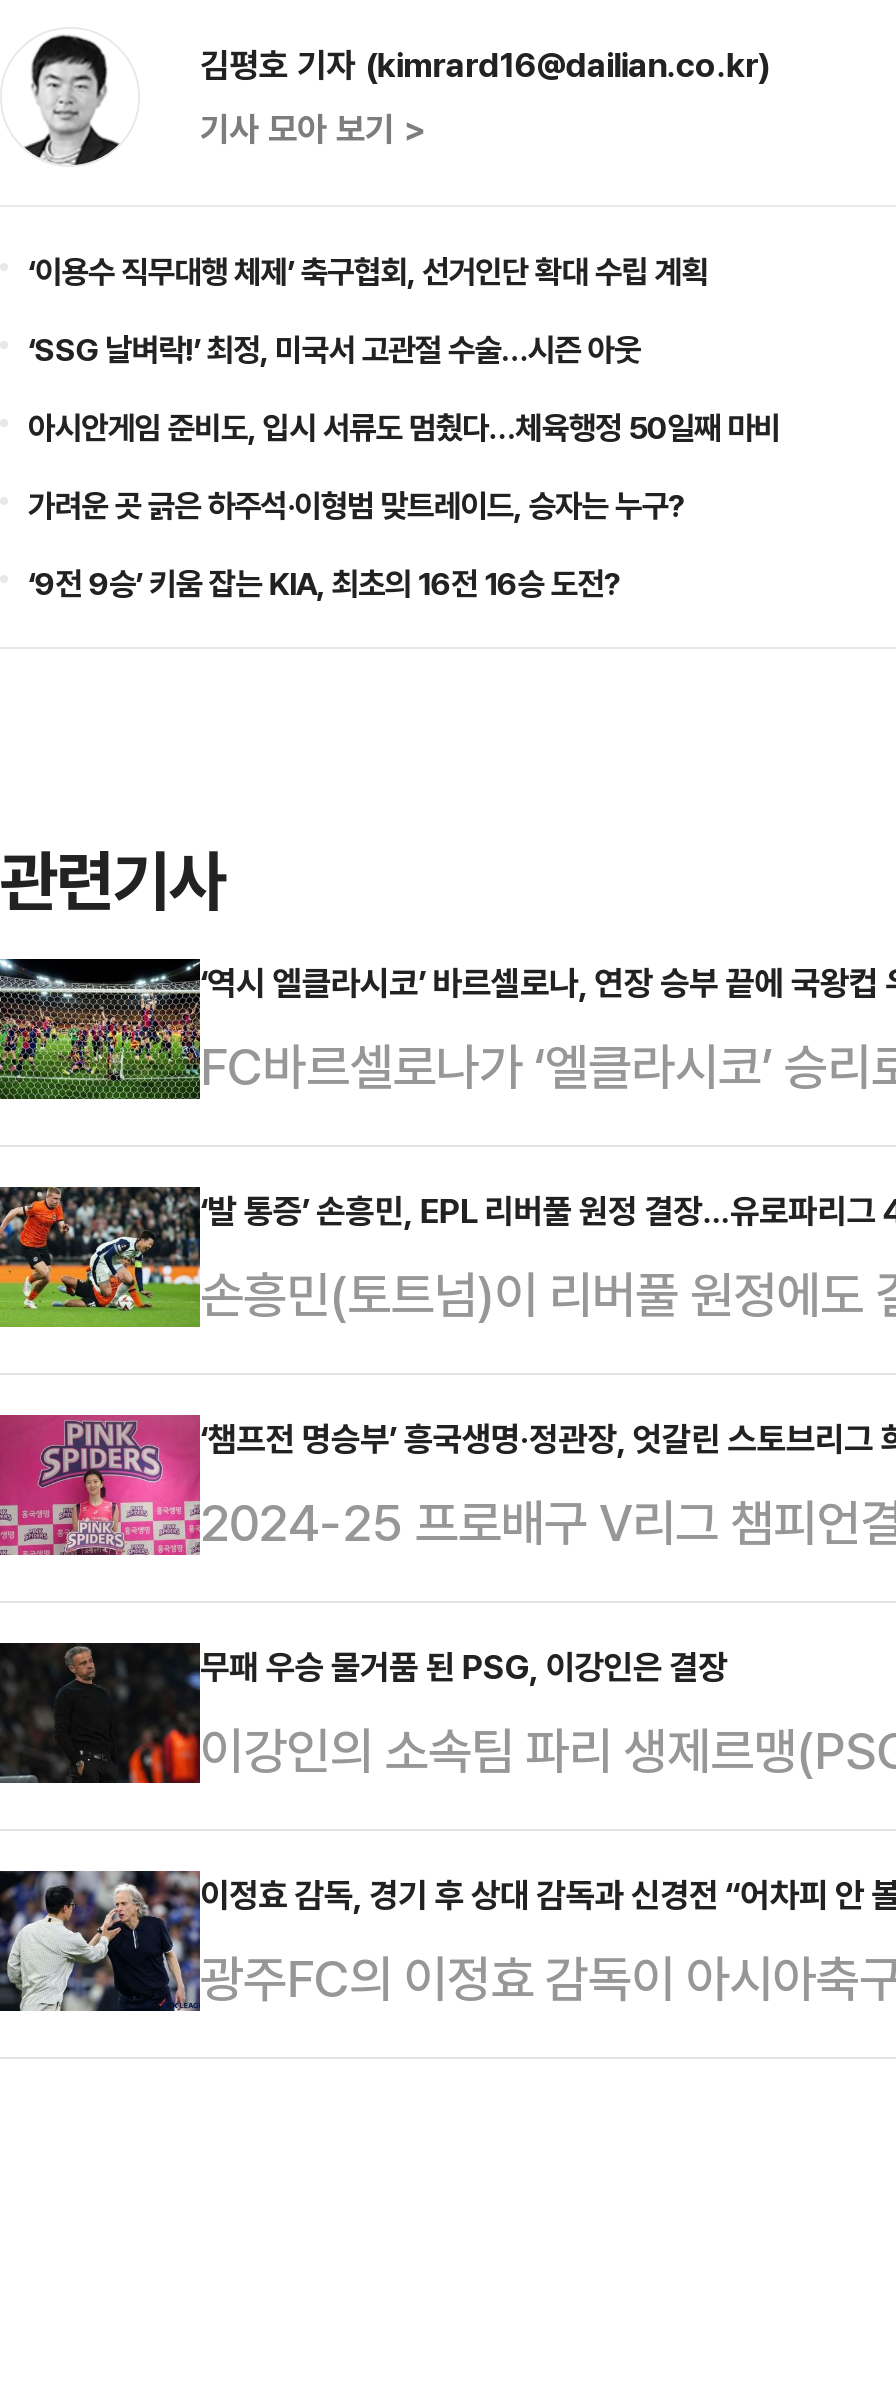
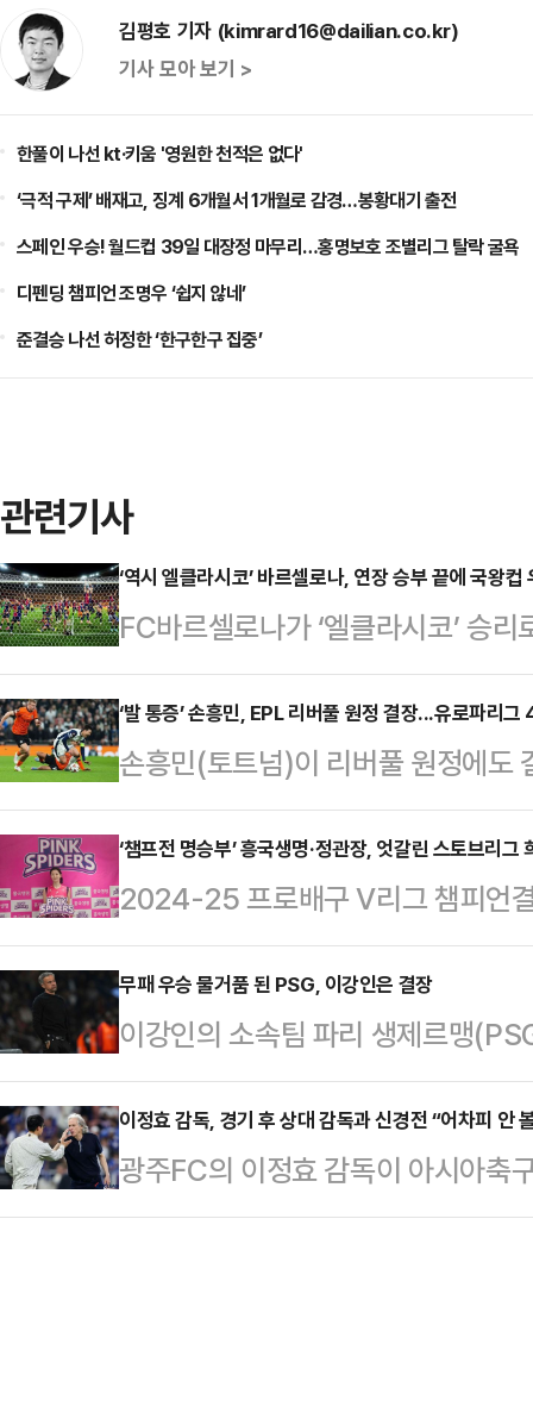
[28,249,708,293] ‘이용수 직무대행 체제’ 축구협회, 선거인단 확대 수립 계획 -> [17,140,303,167] 한풀이 나선 kt·키움 '영원한 천적은 없다'
[28,327,641,371] ‘SSG 날벼락!’ 최정, 미국서 고관절 수술…시즌 아웃 -> [17,187,457,213] ‘극적 구제’ 배재고, 징계 6개월서 1개월로 감경…봉황대기 출전
[28,405,780,449] 아시안게임 준비도, 입시 서류도 멈췄다…체육행정 50일째 마비 -> [17,233,520,260] 스페인 우승! 월드컵 39일 대장정 마무리…홍명보호 조별리그 탈락 굴욕
[28,483,685,527] 가려운 곳 긁은 하주석·이형범 맞트레이드, 승자는 누구? -> [17,280,246,306] 디펜딩 챔피언 조명우 ‘쉽지 않네’
[28,561,620,605] ‘9전 9승’ 키움 잡는 KIA, 최초의 16전 16승 도전? -> [17,326,262,352] 준결승 나선 허정한 ‘한구한구 집중’

